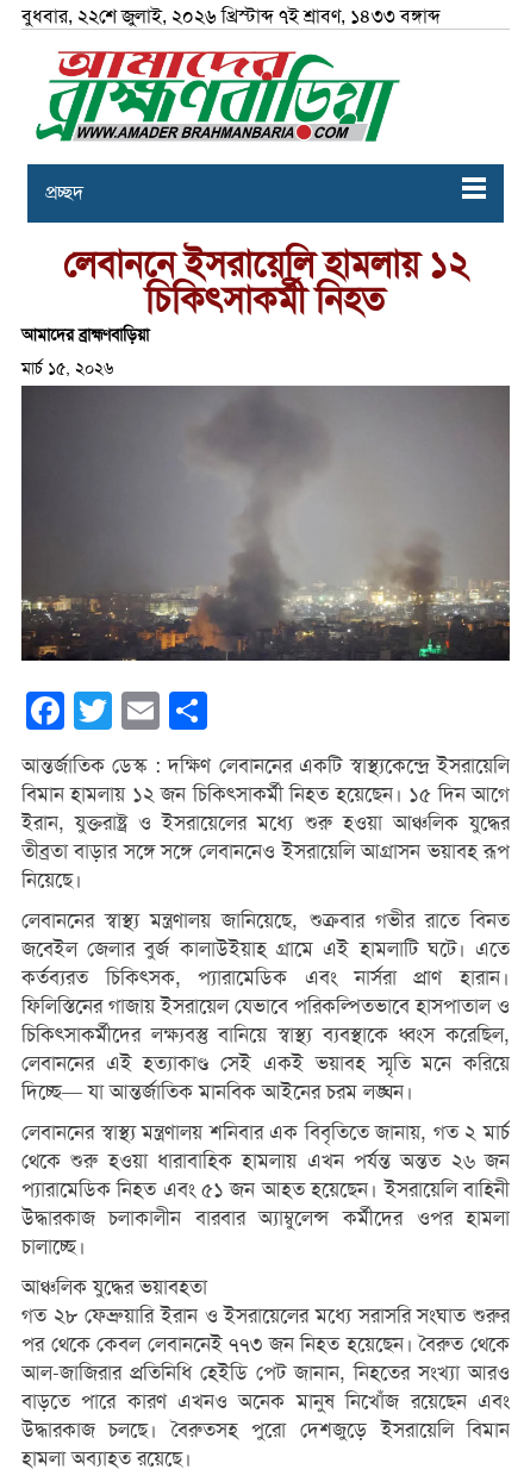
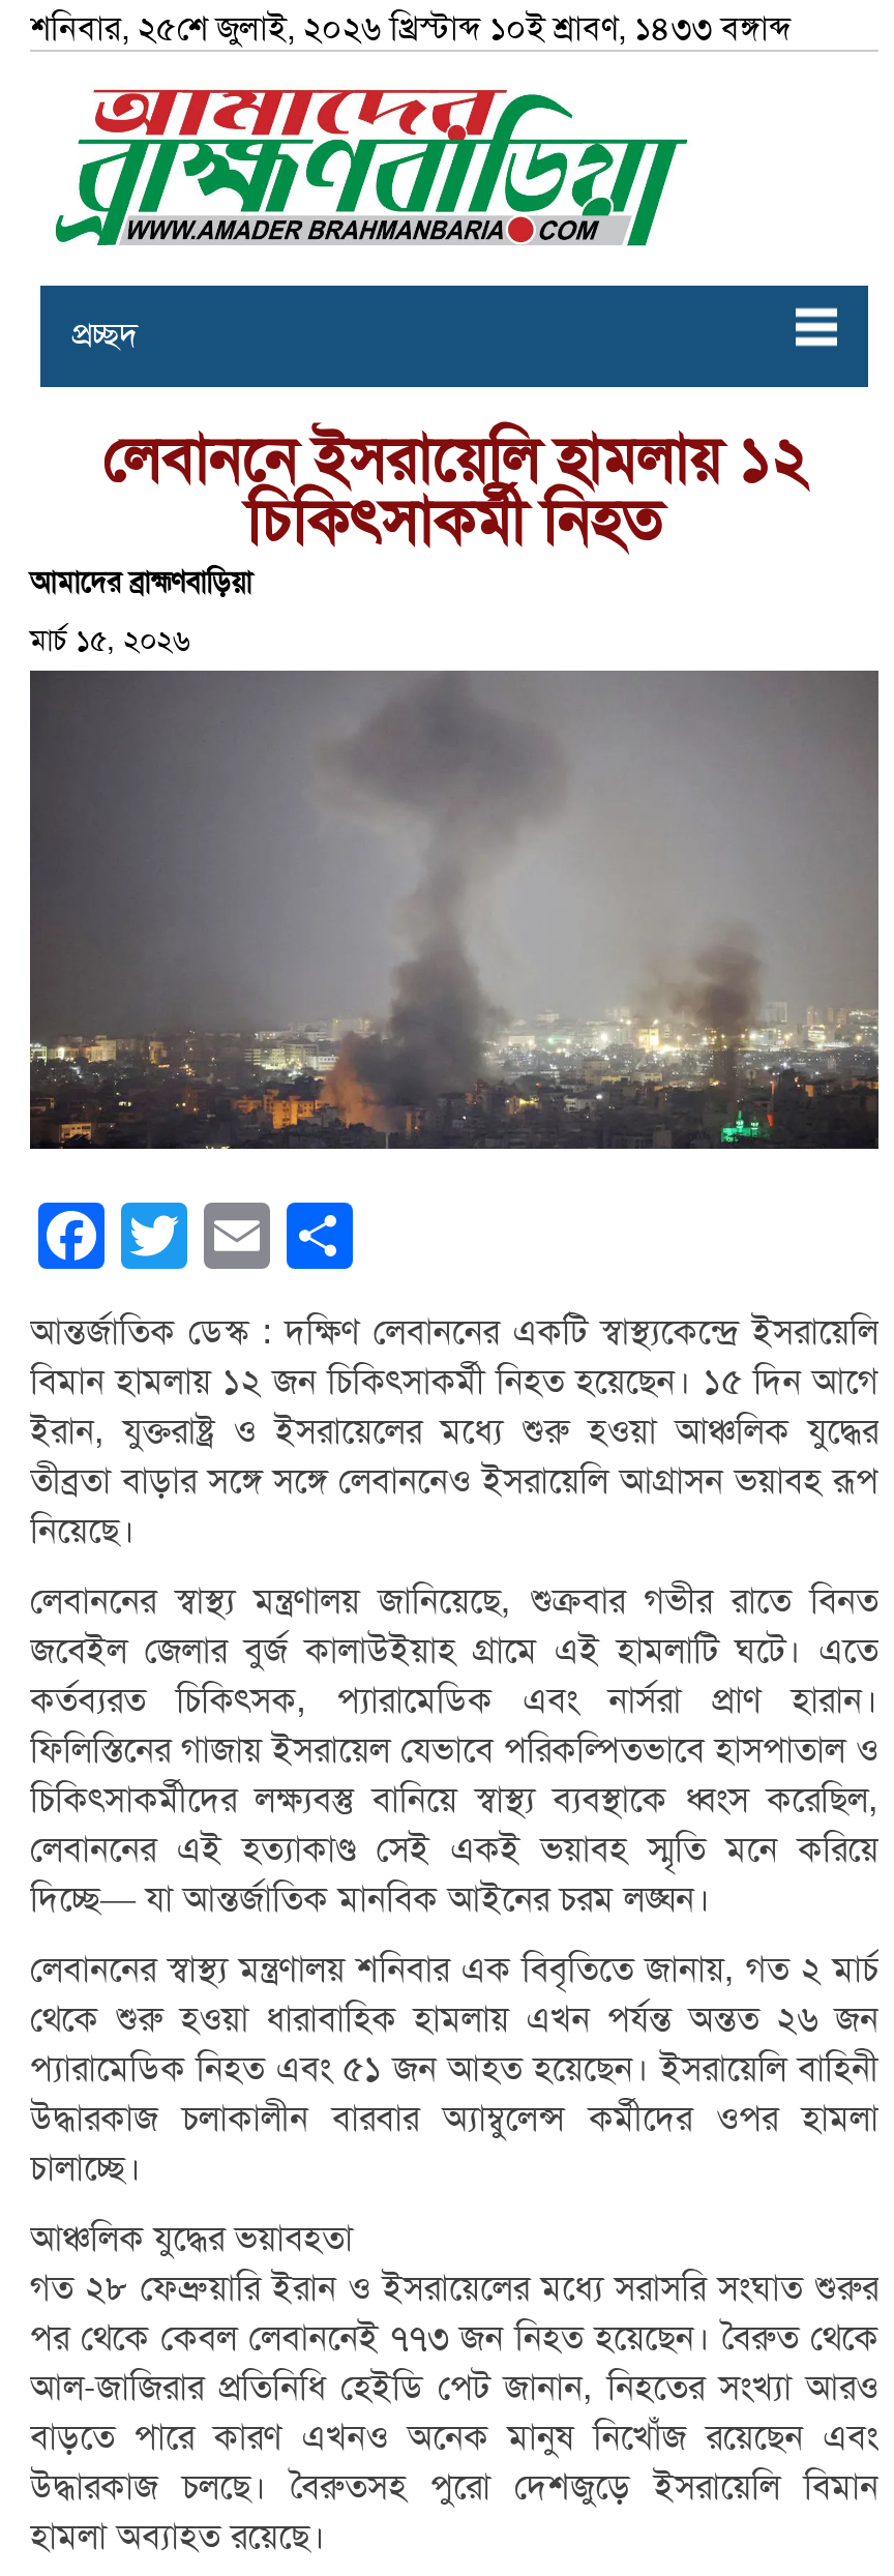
[21,5,441,29] বুধবার, ২২শে জুলাই, ২০২৬ খ্রিস্টাব্দ ৭ই শ্রাবণ, ১৪৩৩ বঙ্গাব্দ -> [30,8,792,50] শনিবার, ২৫শে জুলাই, ২০২৬ খ্রিস্টাব্দ ১০ই শ্রাবণ, ১৪৩৩ বঙ্গাব্দ

